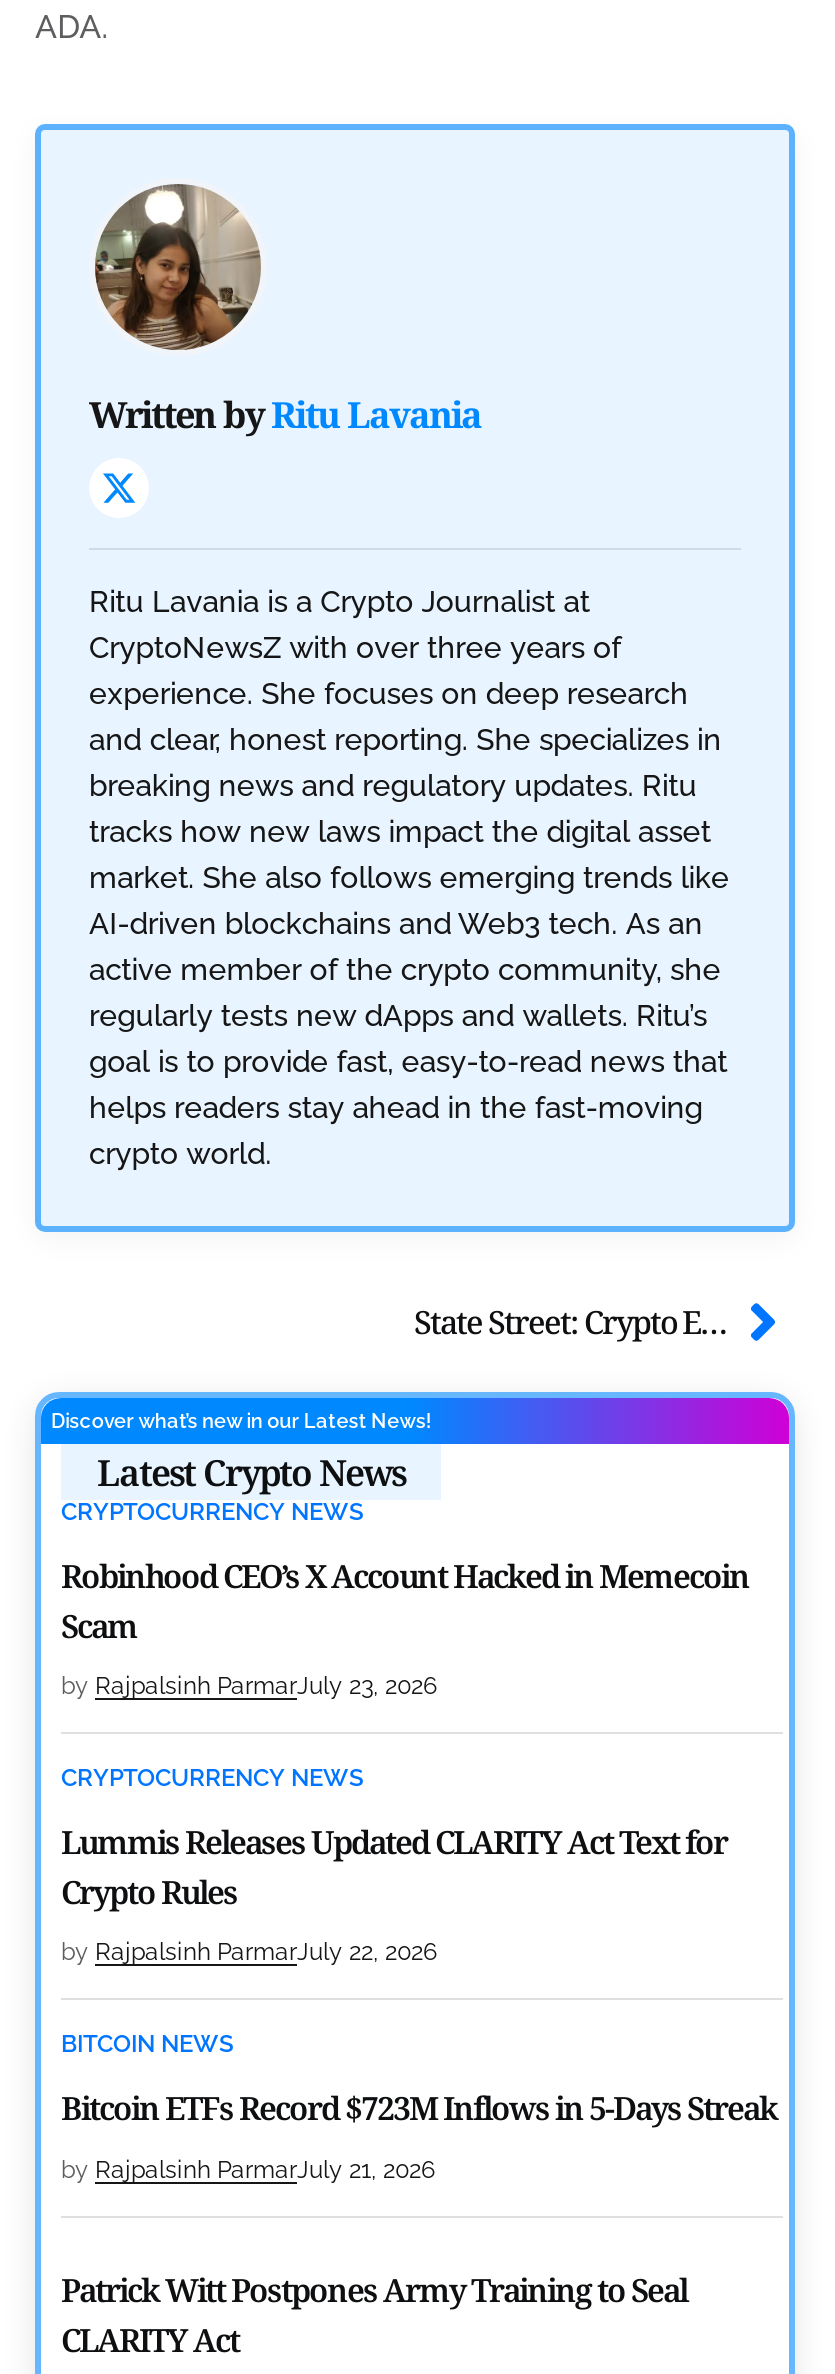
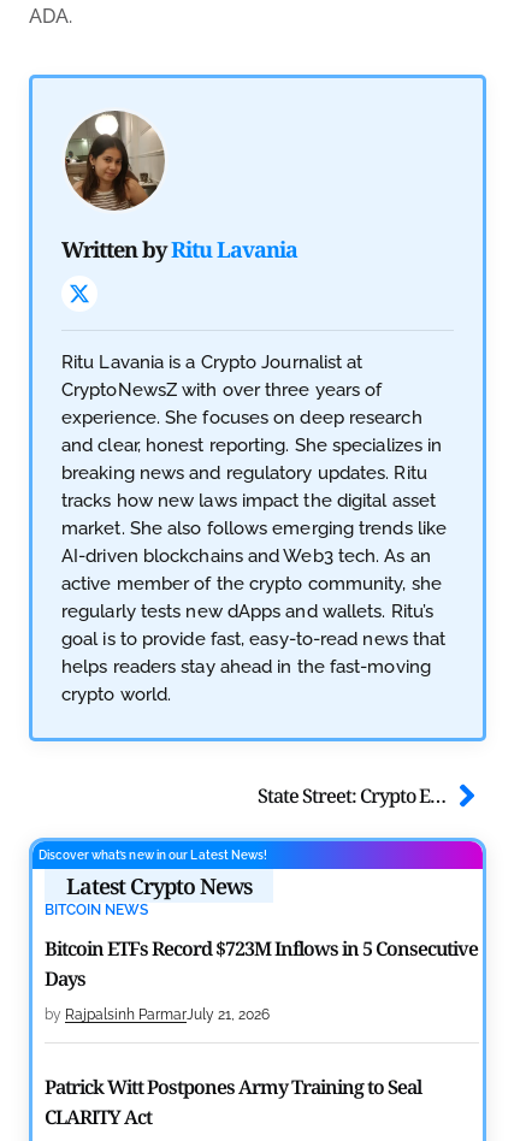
[61,1497,749,1966] CRYPTOCURRENCY NEWS | Robinhood CEO’s X Account Hacked in Memecoin | Scam | by Rajpalsinh ParmarJuly 23, 2026 | CRYPTOCURRENCY NEWS | Lummis Releases Updated CLARITY Act Text for | Crypto Rules | by Rajpalsinh ParmarJuly 22, 2026 -> none
moved [61,2031,233,2059] -> [45,901,148,918]: BITCOIN NEWS
[61,2087,777,2131] Bitcoin ETFs Record $723M Inflows in 5-Days Streak -> [45,935,478,991] Bitcoin ETFs Record $723M Inflows in 5 Consecutive | Days

